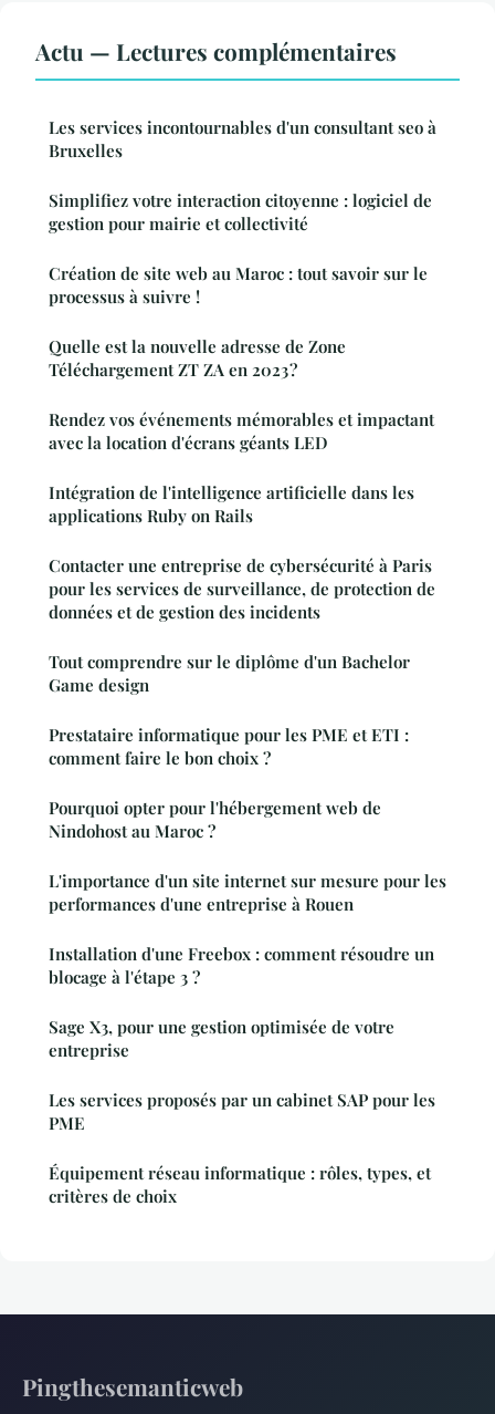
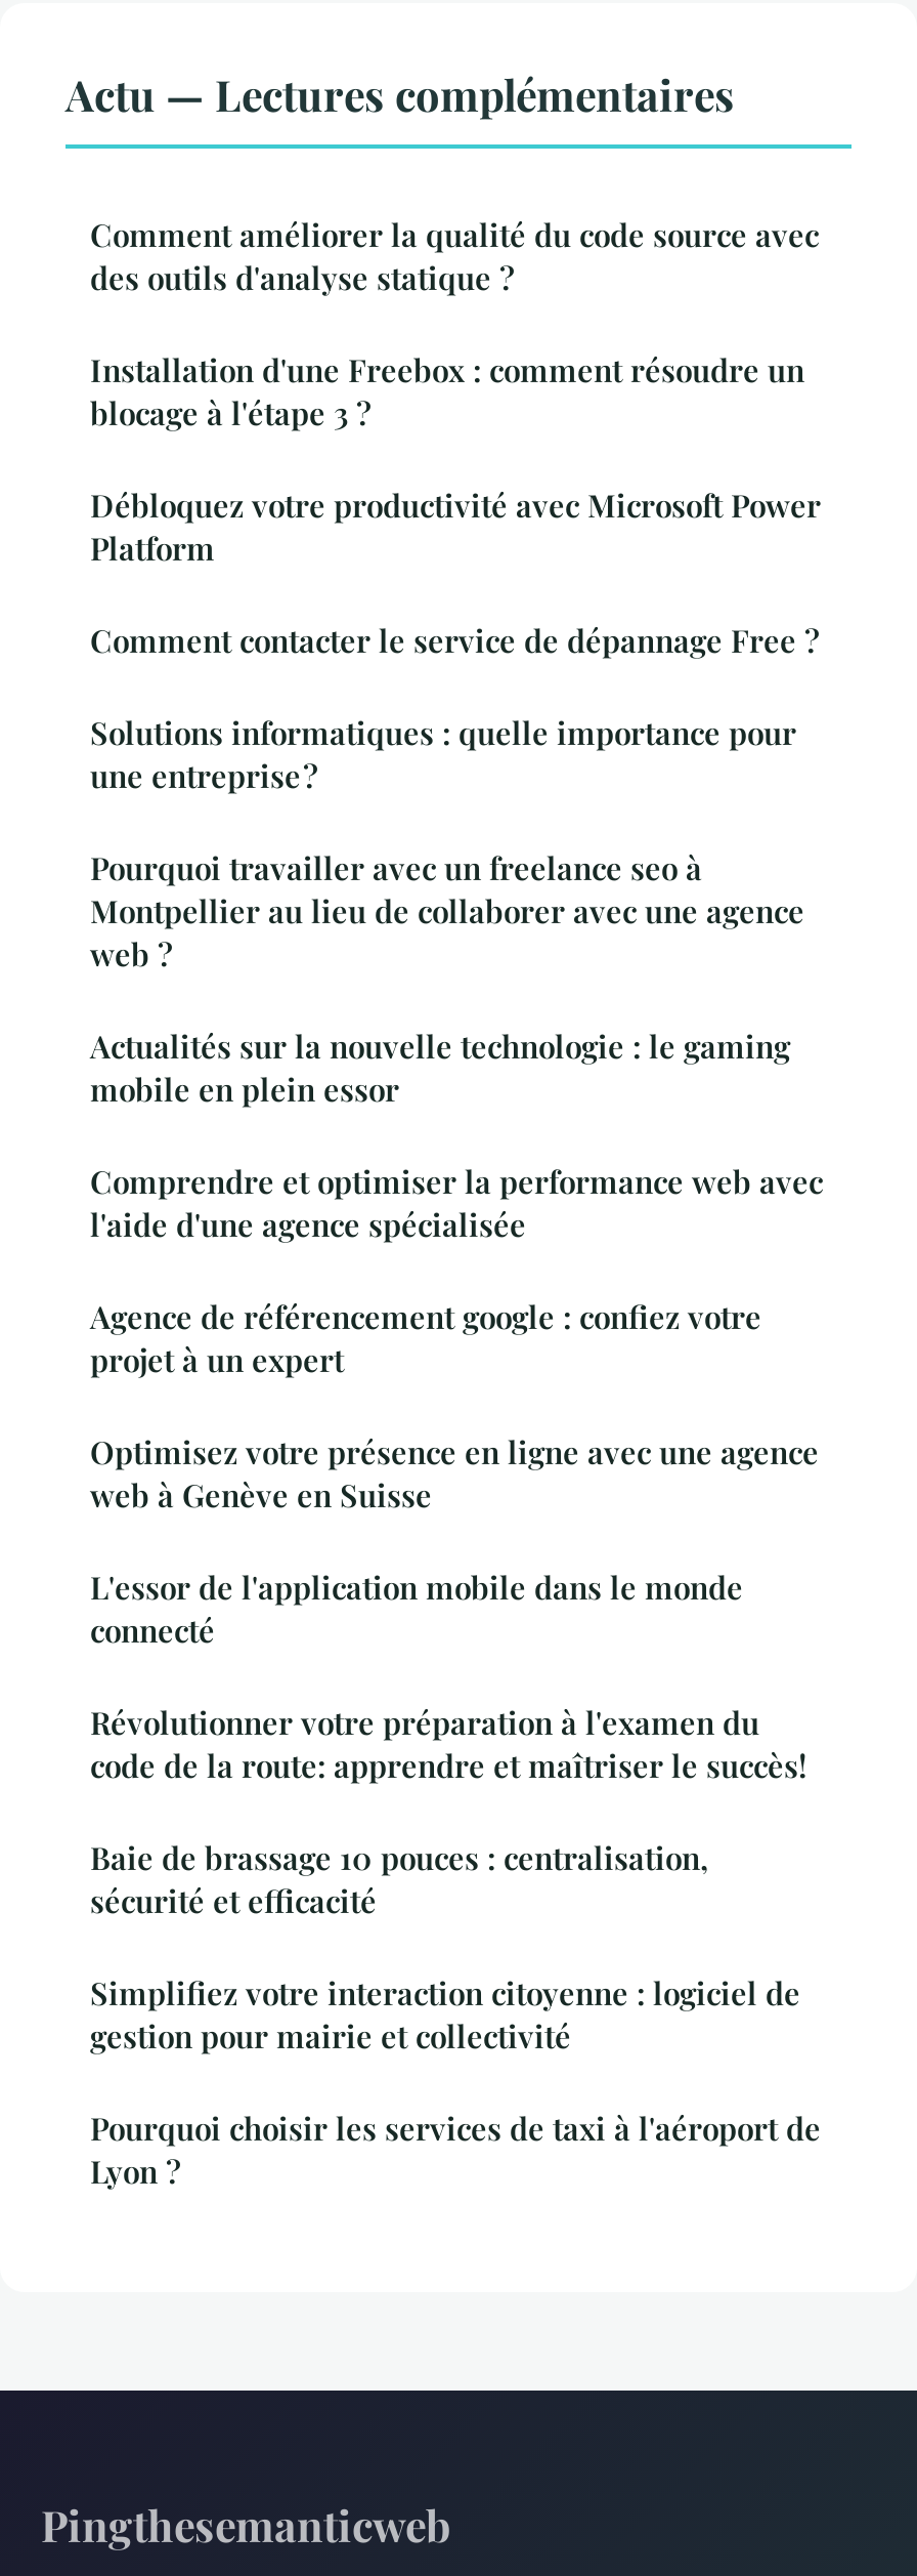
[49,116,436,162] Les services incontournables d'un consultant seo à | Bruxelles -> [90,215,823,1922] Comment améliorer la qualité du code source avec | des outils d'analyse statique ? | Débloquez votre productivité avec Microsoft Power | Platform | Comment contacter le service de dépannage Free ? | Solutions informatiques : quelle importance pour | une entreprise ? | Pourquoi travailler avec un freelance seo à | Montpellier au lieu de collaborer avec une agence | web ? | Actualités sur la nouvelle technologie : le gaming | mobile en plein essor | Comprendre et optimiser la performance web avec | l'aide d'une agence spécialisée | Agence de référencement google : confiez votre | projet à un expert | Optimisez votre présence en ligne avec une agence | web à Genève en Suisse | L'essor de l'application mobile dans le monde | connecté | Révolutionner votre préparation à l'examen du | code de la route: apprendre et maîtriser le succès! | Baie de brassage 10 pouces : centralisation, | sécurité et efficacité
moved [49,189,432,235] -> [90,1973,800,2057]: Simplifiez votre interaction citoyenne : logiciel de | gestion pour mairie et collectivité
[49,262,446,1207] Création de site web au Maroc : tout savoir sur le | processus à suivre ! | Quelle est la nouvelle adresse de Zone | Téléchargement ZT ZA en 2023 ? | Rendez vos événements mémorables et impactant | avec la location d'écrans géants LED | Intégration de l'intelligence artificielle dans les | applications Ruby on Rails | Contacter une entreprise de cybersécurité à Paris | pour les services de surveillance, de protection de | données et de gestion des incidents | Tout comprendre sur le diplôme d'un Bachelor | Game design | Prestataire informatique pour les PME et ETI : | comment faire le bon choix ? | Pourquoi opter pour l'hébergement web de | Nindohost au Maroc ? | L'importance d'un site internet sur mesure pour les | performances d'une entreprise à Rouen | Sage X3, pour une gestion optimisée de votre | entreprise | Les services proposés par un cabinet SAP pour les | PME | Équipement réseau informatique : rôles, types, et | critères de choix -> [90,2108,821,2192] Pourquoi choisir les services de taxi à l'aéroport de | Lyon ?
moved [49,943,434,988] -> [90,350,804,434]: Installation d'une Freebox : comment résoudre un | blocage à l'étape 3 ?

